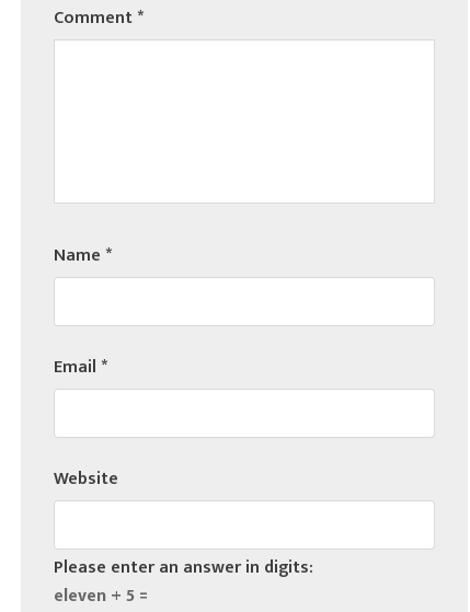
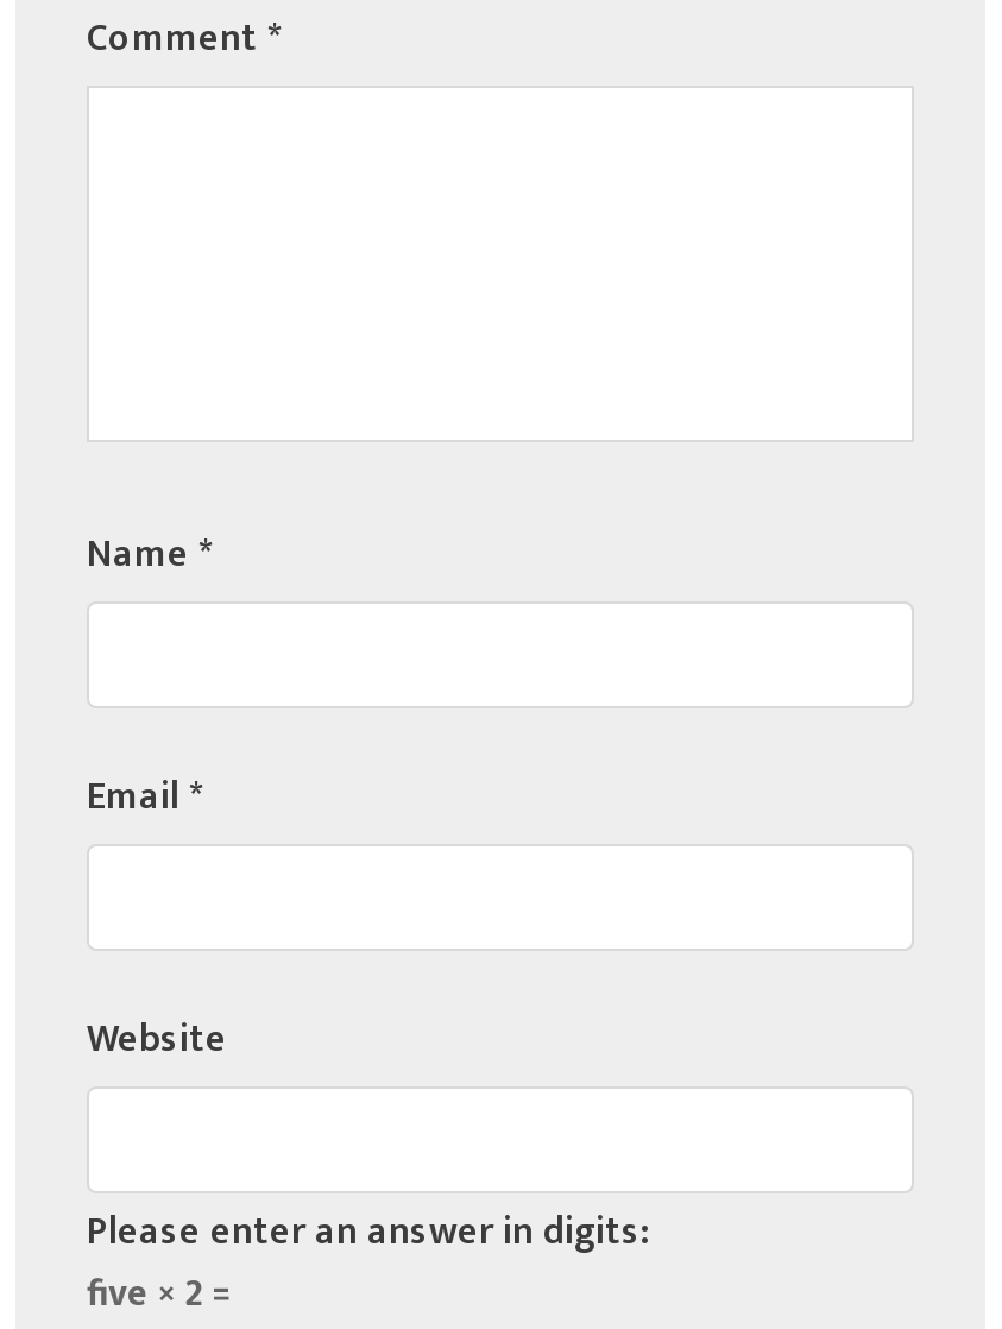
[54,581,148,610] eleven + 5 = -> [87,1261,232,1326] five × 2 =

